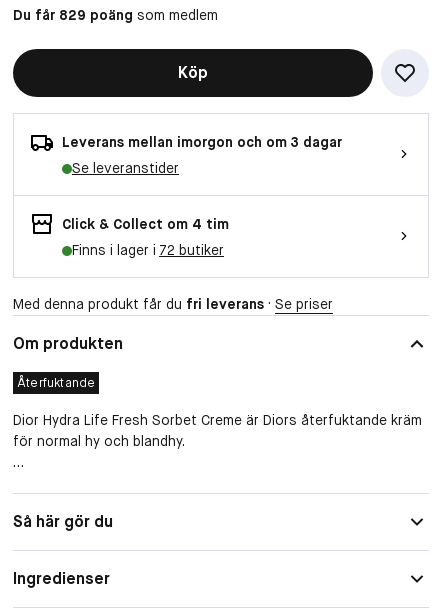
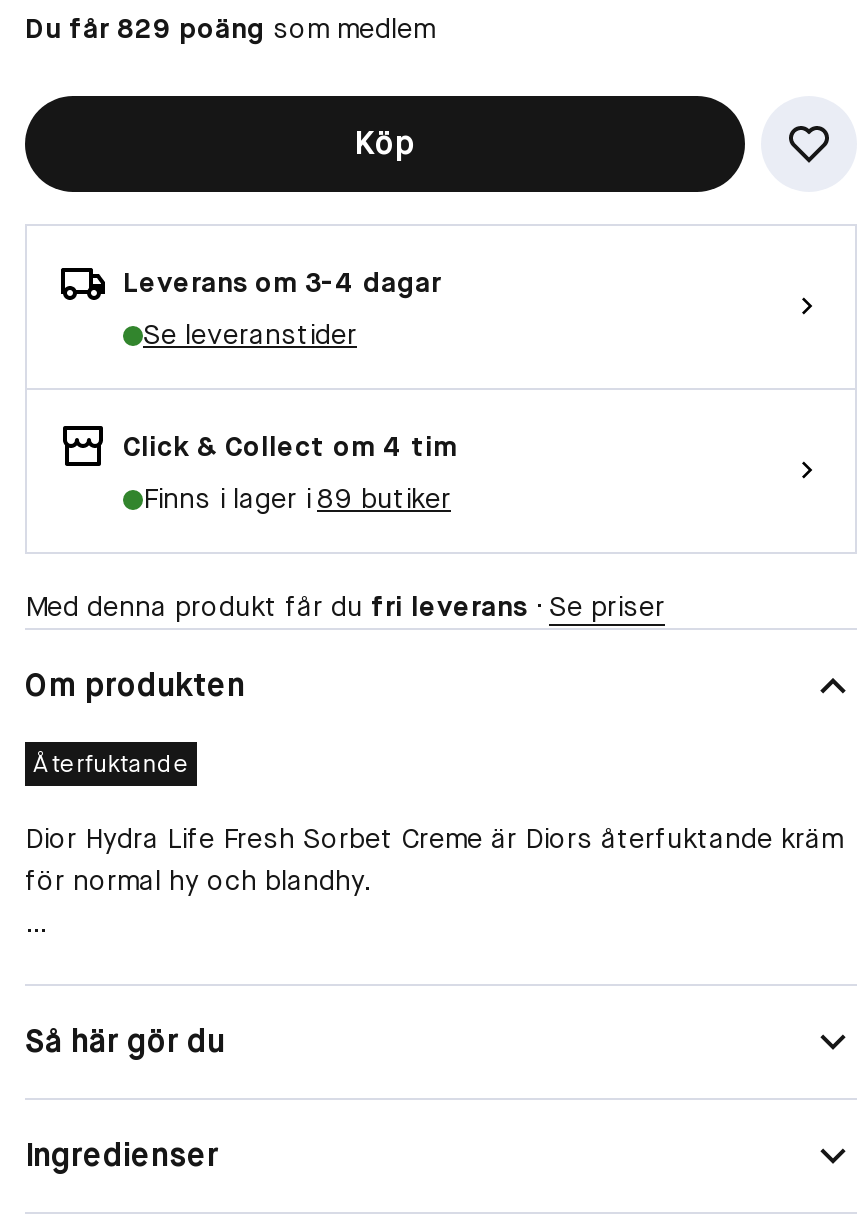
[62,133,342,151] Leverans mellan imorgon och om 3 dagar -> [123,264,441,300] Leverans om 3-4 dagar
[72,241,224,259] Finns i lager i 72 butiker -> [143,480,451,516] Finns i lager i 89 butiker

